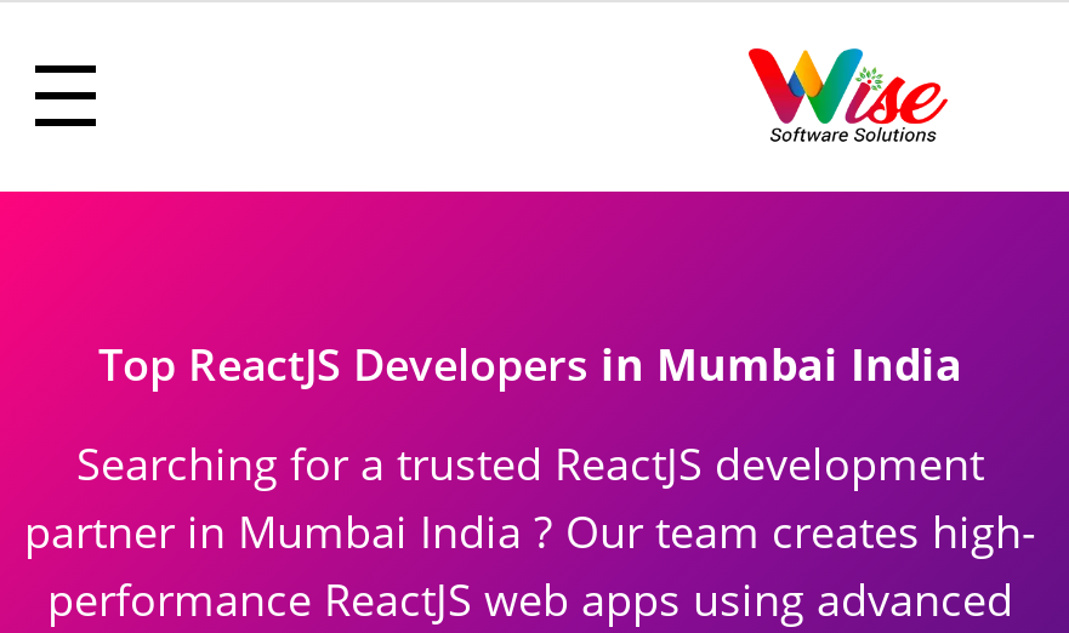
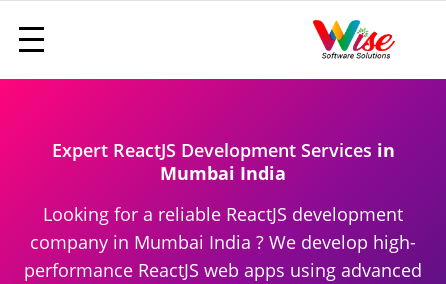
[98,335,962,393] Top ReactJS Developers in Mumbai India -> [51,138,394,185] Expert ReactJS Development Services in | Mumbai India
[24,434,1036,560] Searching for a trusted ReactJS development | partner in Mumbai India ? Our team creates high- -> [30,202,416,254] Looking for a reliable ReactJS development | company in Mumbai India ? We develop high-

